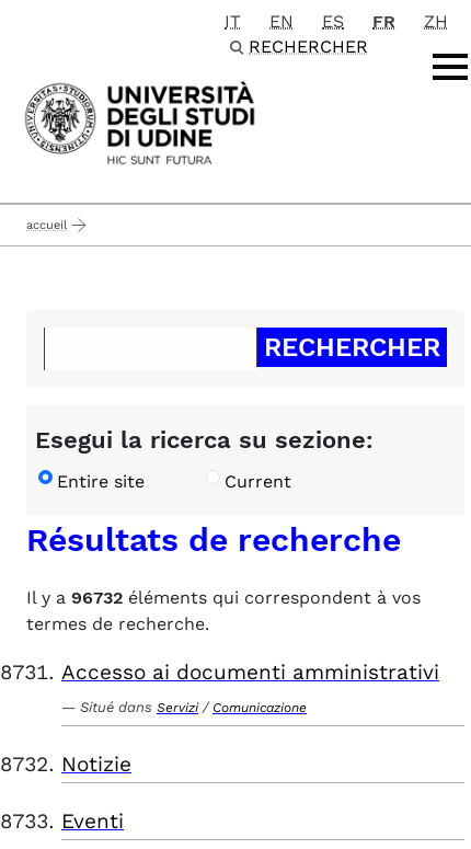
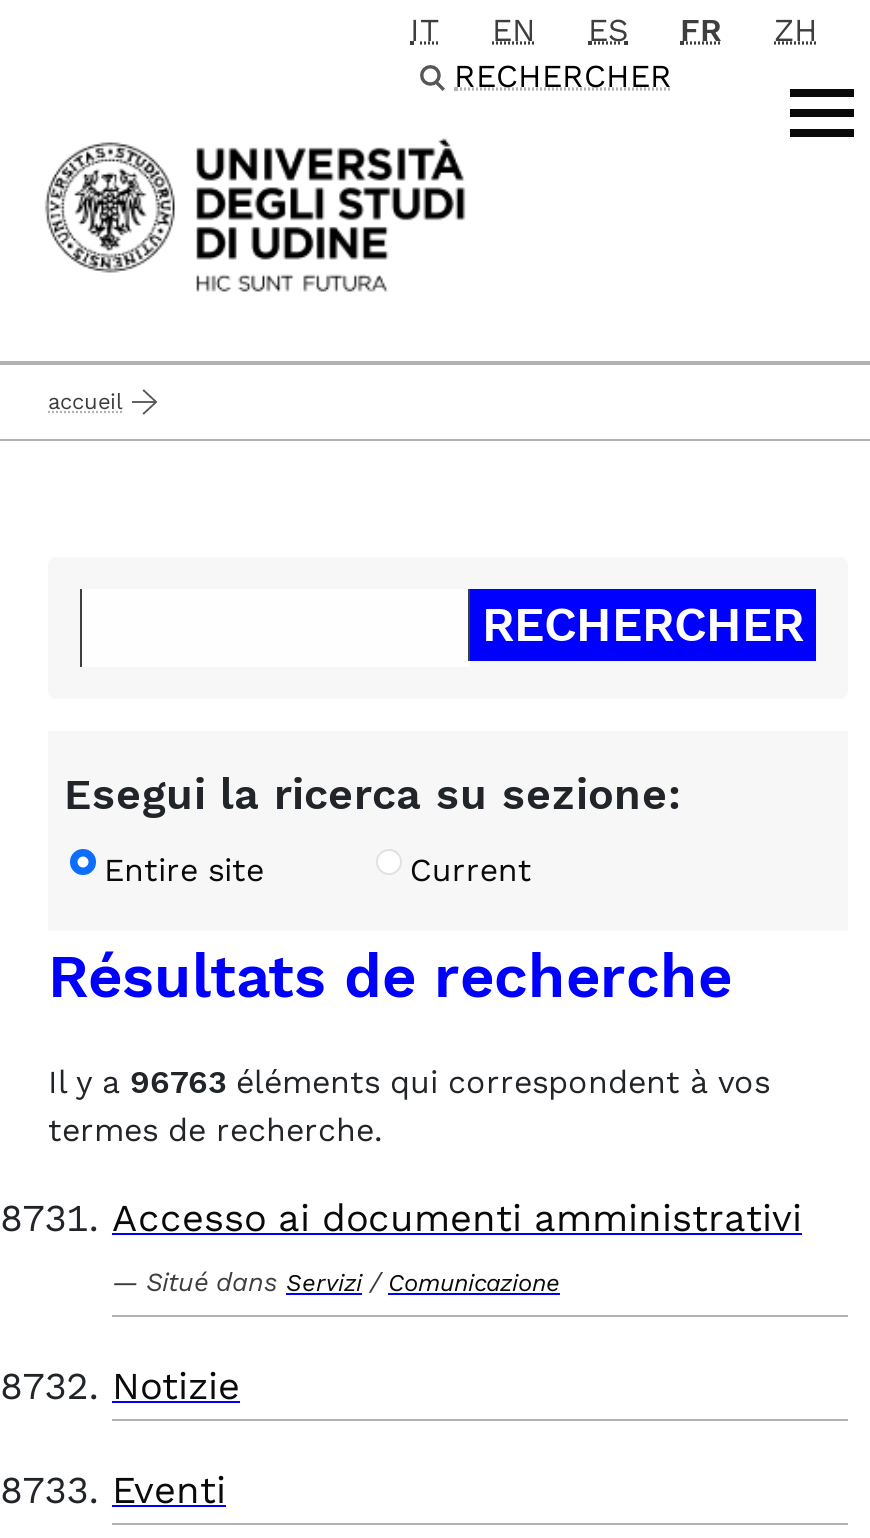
[26,587,421,608] Il y a 96732 éléments qui correspondent à vos -> [48,1063,770,1101] Il y a 96763 éléments qui correspondent à vos

